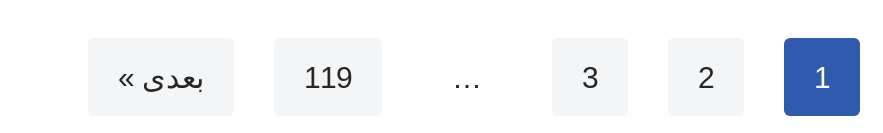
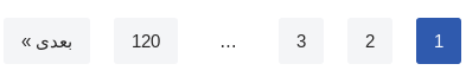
[304,59,352,93] 119 -> [132,31,160,51] 120

